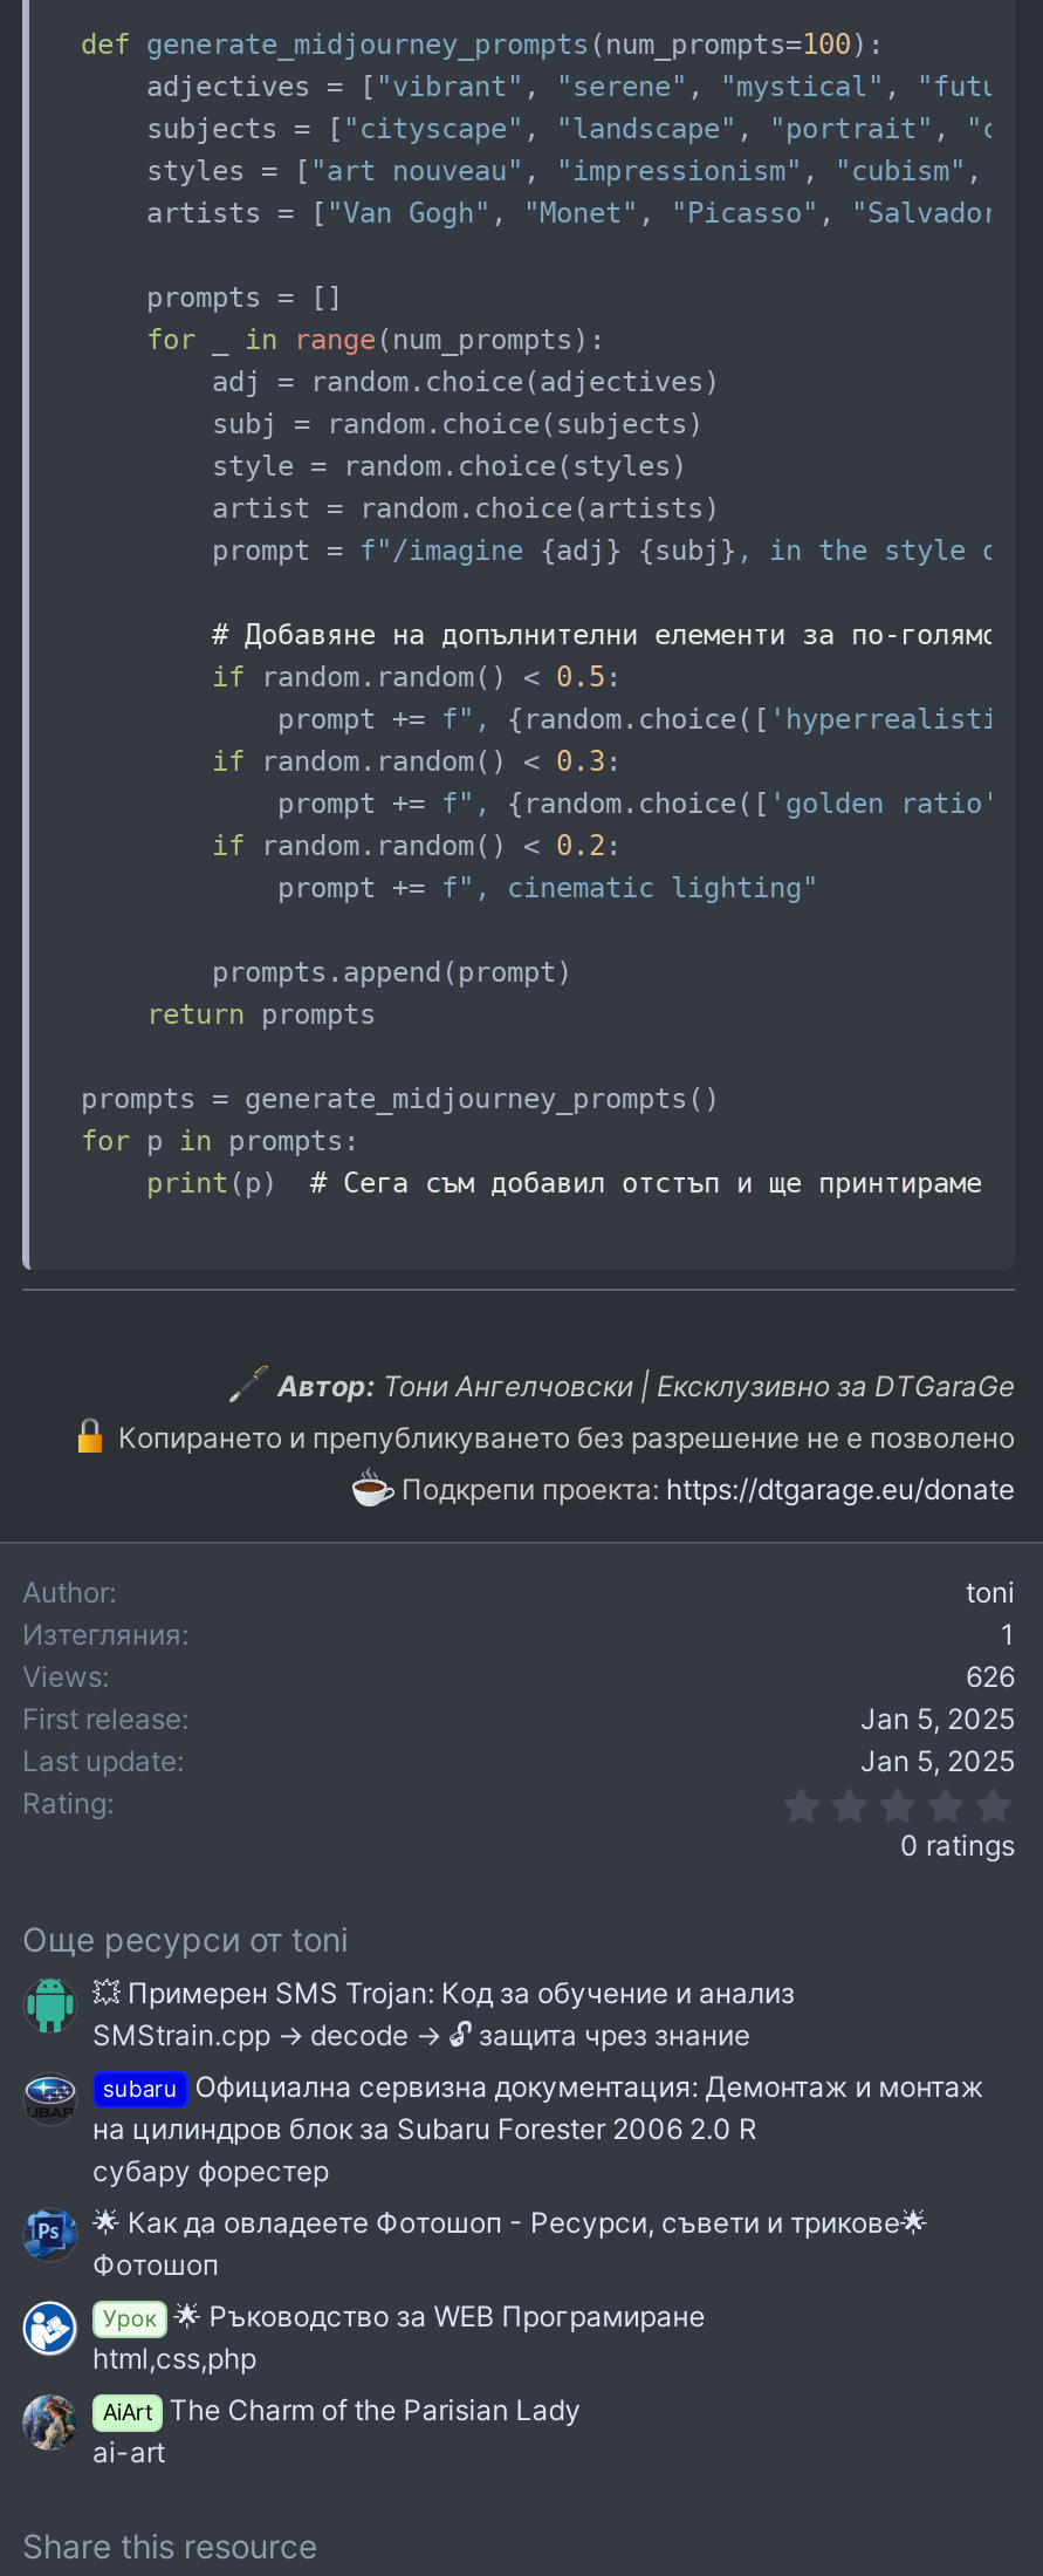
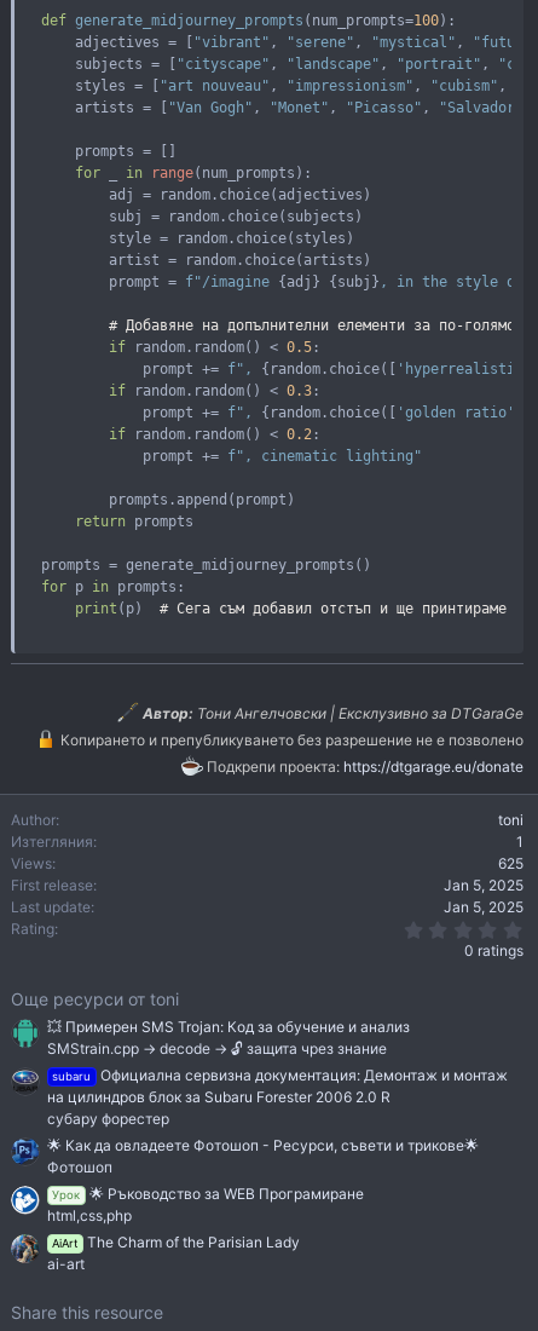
[966,1660,1015,1695] 626 -> [498,855,523,873] 625

